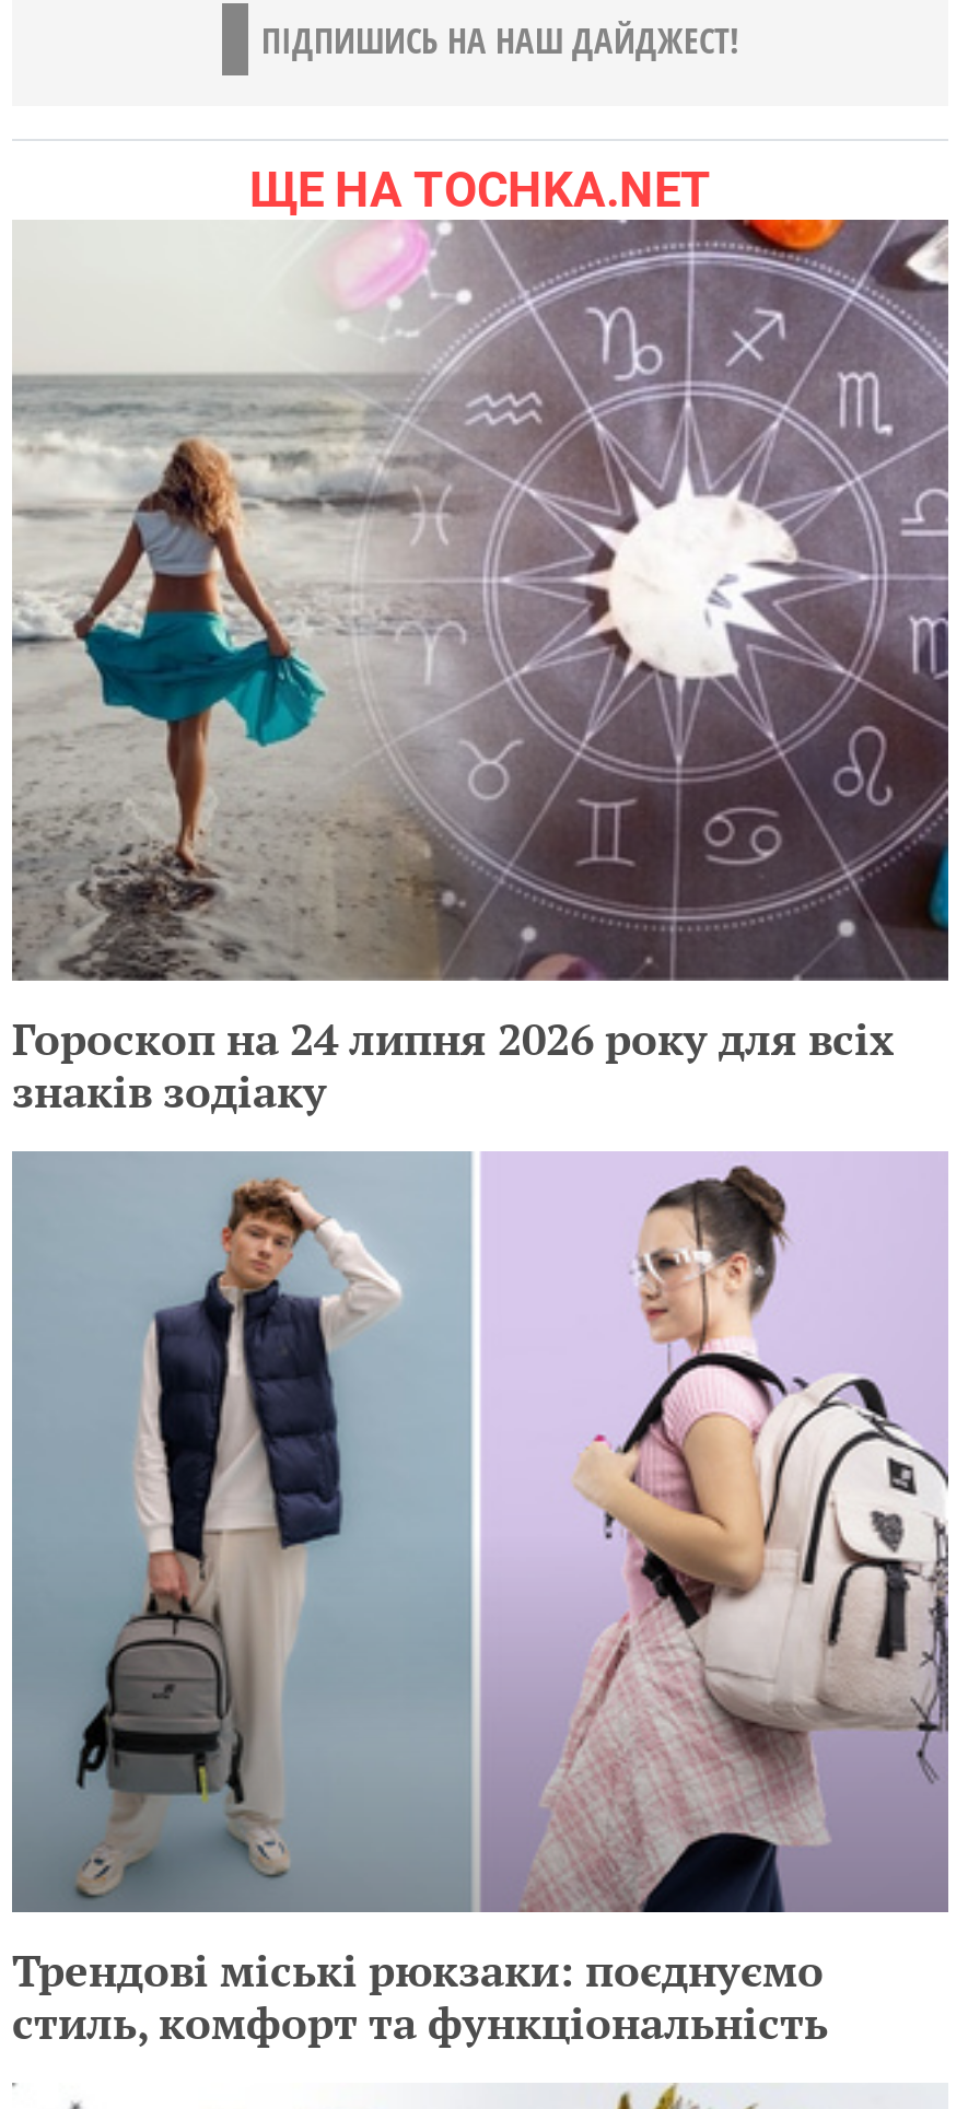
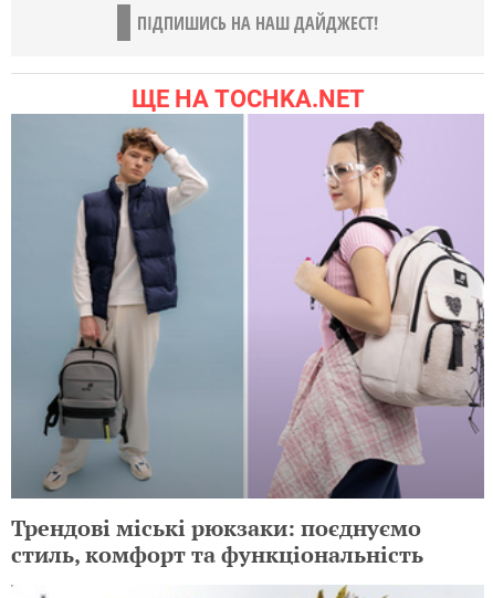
[12,218,950,1121] [image] | Гороскоп на 24 липня 2026 року для всіх | знаків зодіаку -> none

